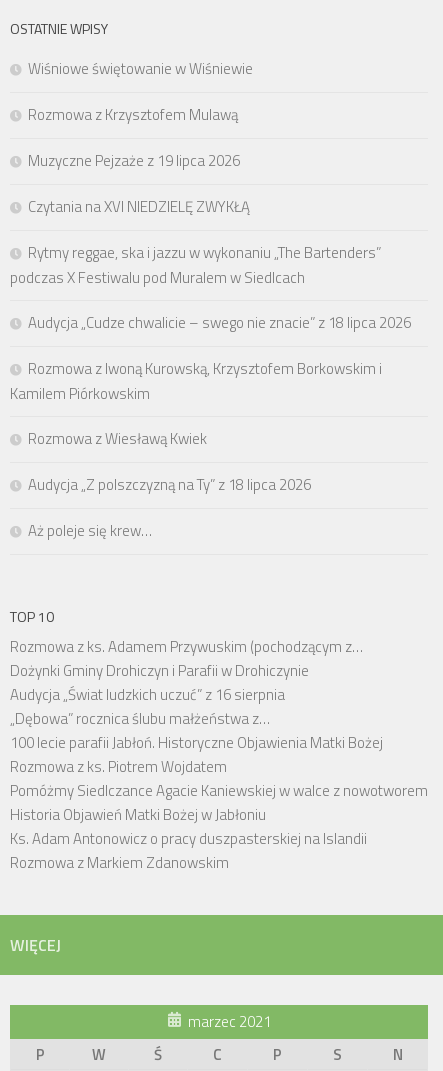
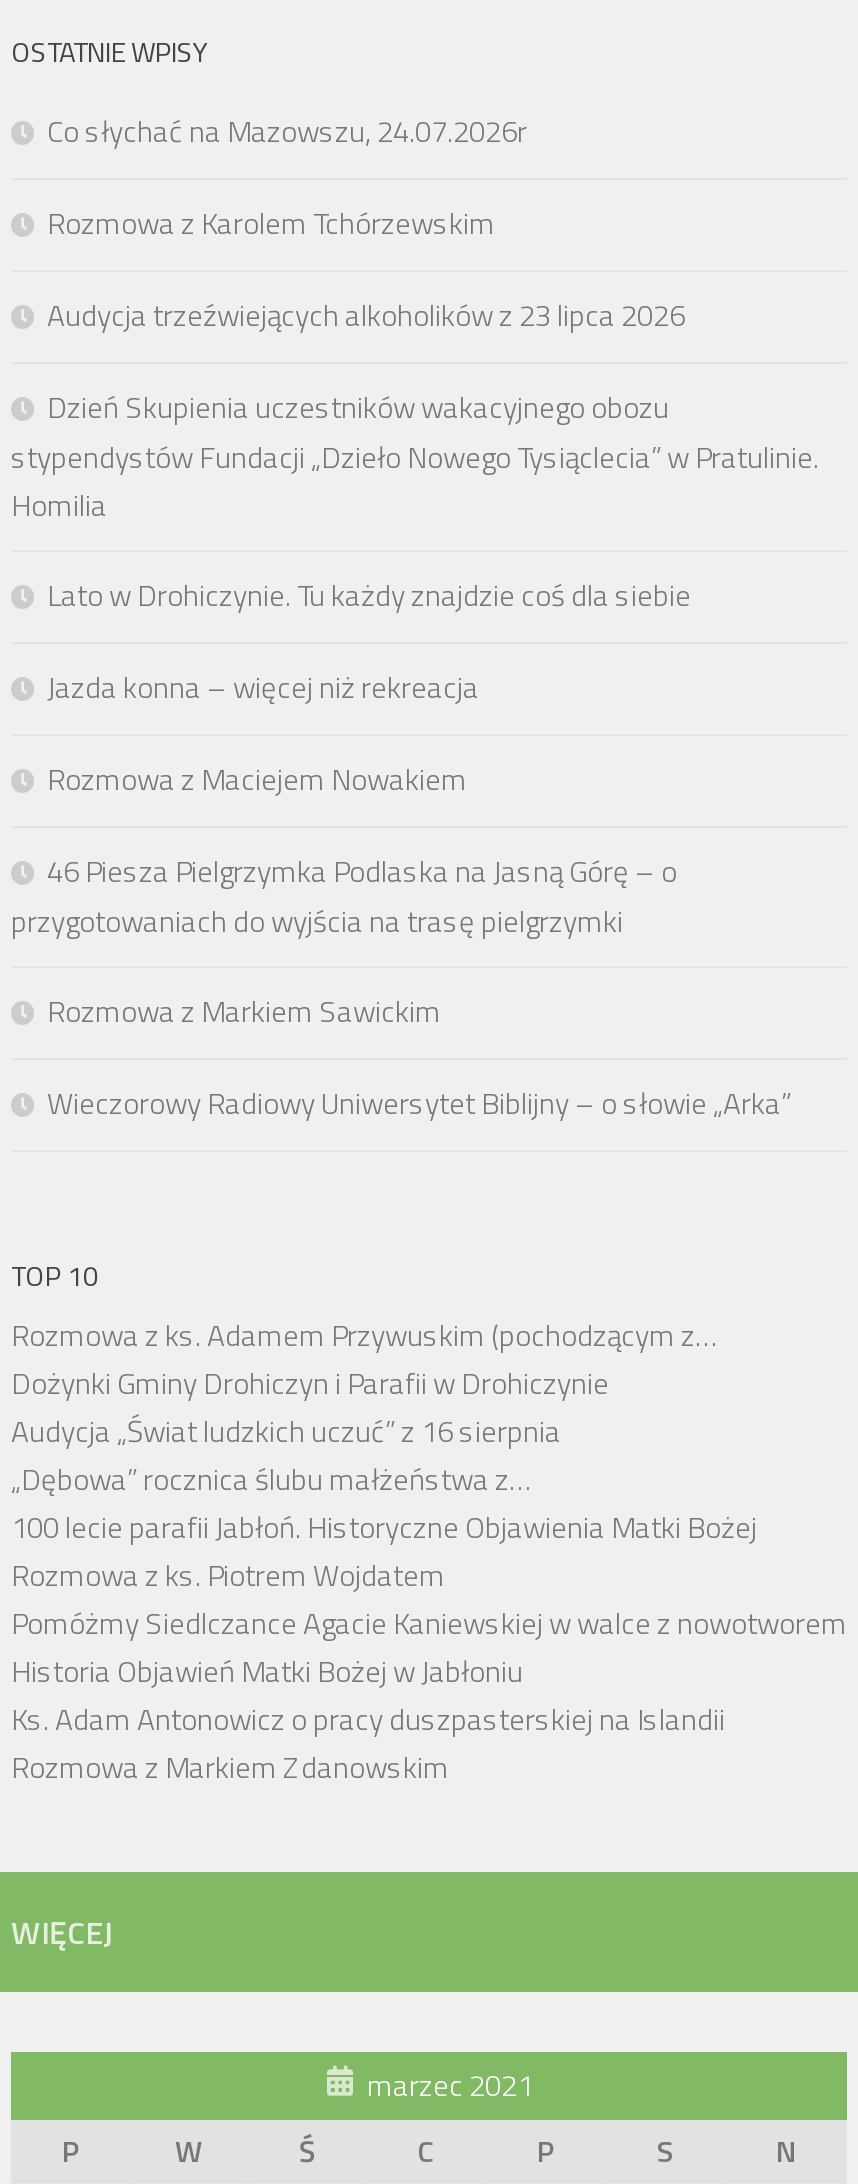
[28,57,253,80] Wiśniowe świętowanie w Wiśniewie -> [47,108,527,154] Co słychać na Mazowszu, 24.07.2026r
[28,103,238,126] Rozmowa z Krzysztofem Mulawą -> [47,200,495,246] Rozmowa z Karolem Tchórzewskim
[28,149,240,172] Muzyczne Pejzaże z 19 lipca 2026 -> [47,292,685,338] Audycja trzeźwiejących alkoholików z 23 lipca 2026
[28,195,250,218] Czytania na XVI NIEDZIELĘ ZWYKŁĄ -> [11,384,819,528] Dzień Skupienia uczestników wakacyjnego obozu | stypendystów Fundacji „Dzieło Nowego Tysiąclecia” w Pratulinie. | Homilia
[10,241,381,289] Rytmy reggae, ska i jazzu w wykonaniu „The Bartenders” | podczas X Festiwalu pod Muralem w Siedlcach -> [47,572,691,618] Lato w Drohiczynie. Tu każdy znajdzie coś dla siebie
[28,311,411,334] Audycja „Cudze chwalicie – swego nie znacie” z 18 lipca 2026 -> [47,664,479,710] Jazda konna – więcej niż rekreacja
[10,357,382,405] Rozmowa z Iwoną Kurowską, Krzysztofem Borkowskim i | Kamilem Piórkowskim -> [47,756,467,802] Rozmowa z Maciejem Nowakiem
[28,427,207,450] Rozmowa z Wiesławą Kwiek -> [11,848,677,944] 46 Piesza Pielgrzymka Podlaska na Jasną Górę – o | przygotowaniach do wyjścia na trasę pielgrzymki
[28,473,311,496] Audycja „Z polszczyzną na Ty” z 18 lipca 2026 -> [47,988,441,1034] Rozmowa z Markiem Sawickim
[28,519,152,542] Aż poleje się krew… -> [47,1080,791,1126] Wieczorowy Radiowy Uniwersytet Biblijny – o słowie „Arka”

